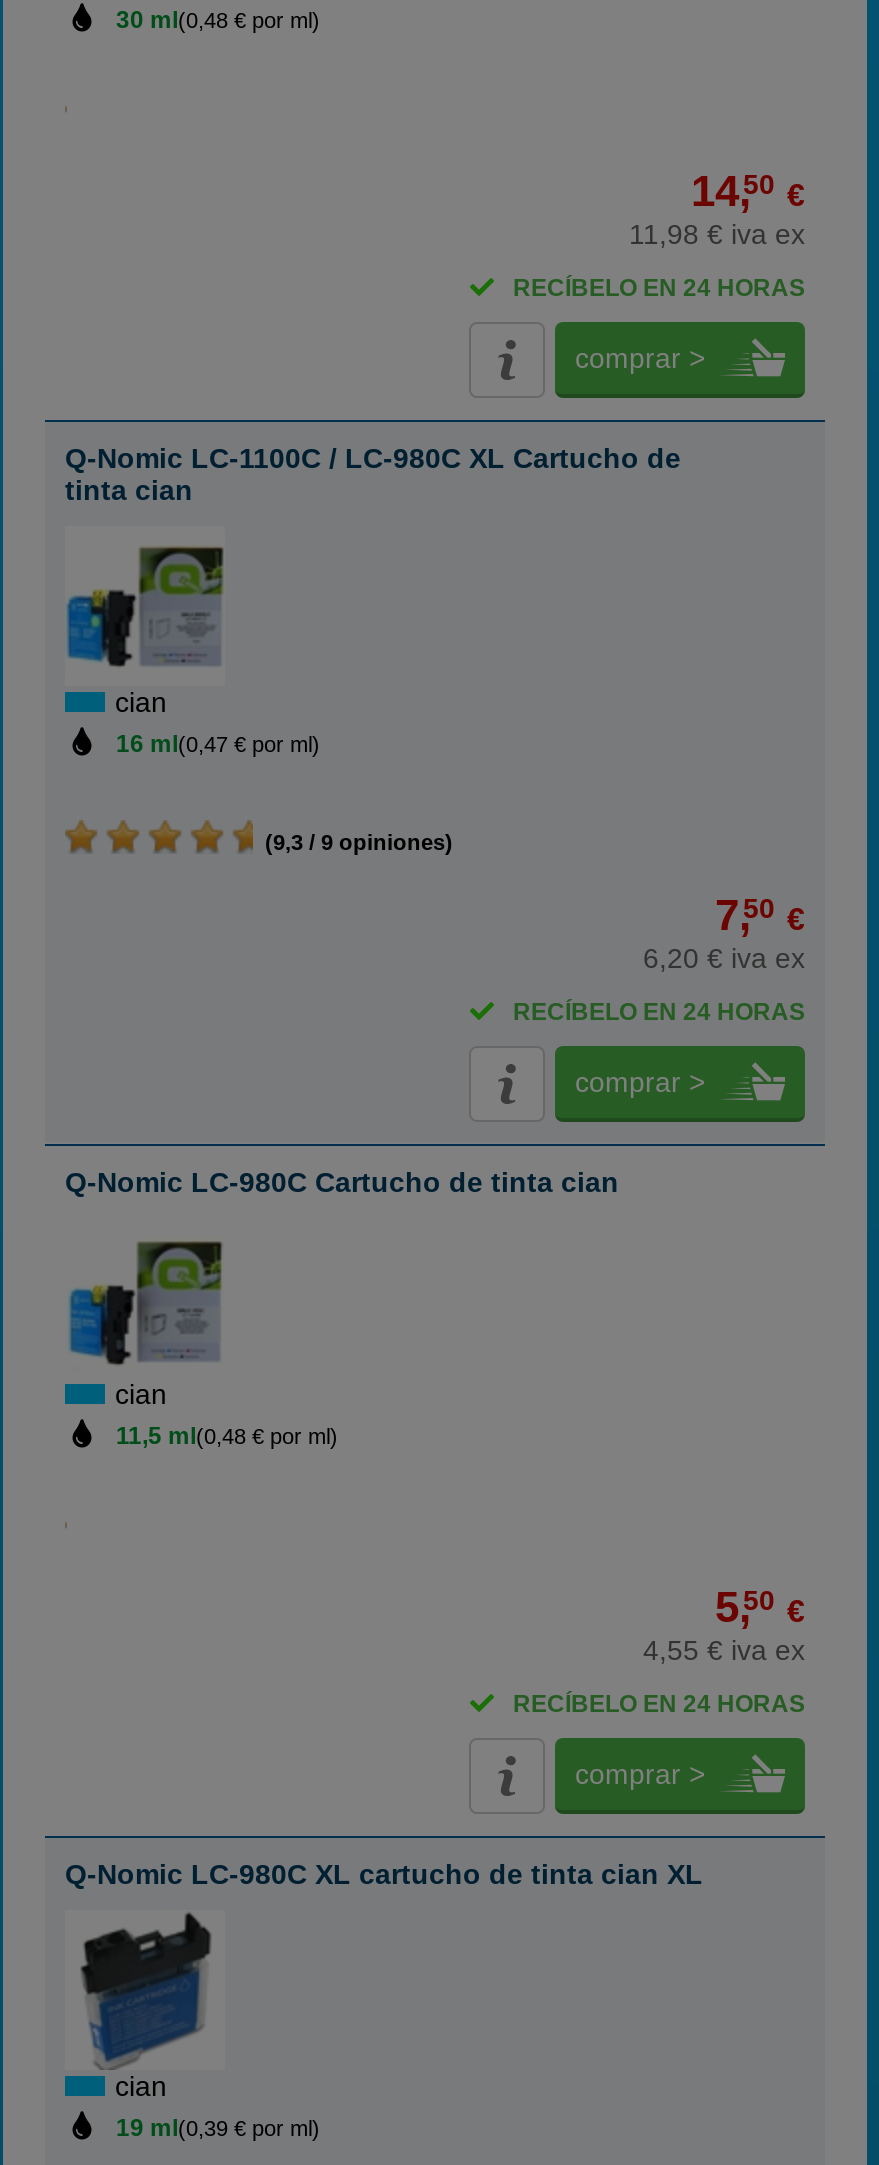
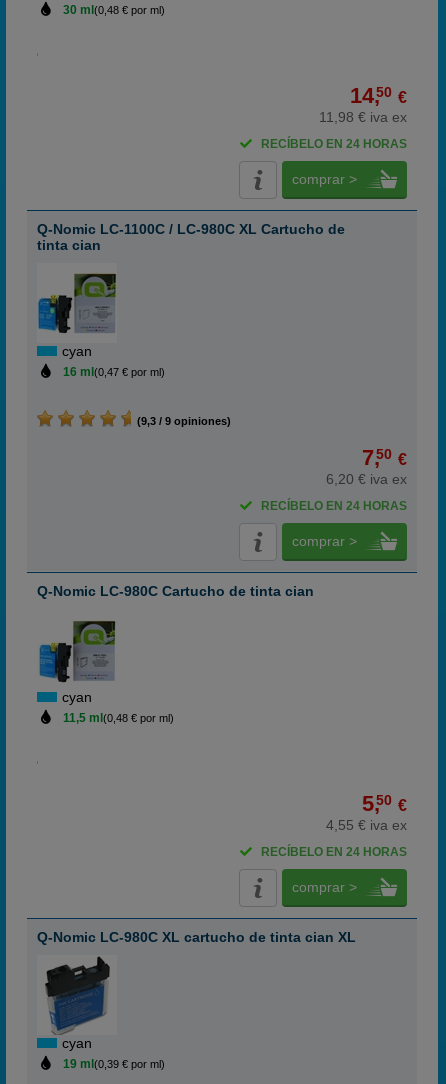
[115,686,167,718] cian -> [62,343,92,359] cyan
[115,1378,167,1410] cian -> [62,689,92,705] cyan
[115,2070,167,2102] cian -> [62,1035,92,1051] cyan

